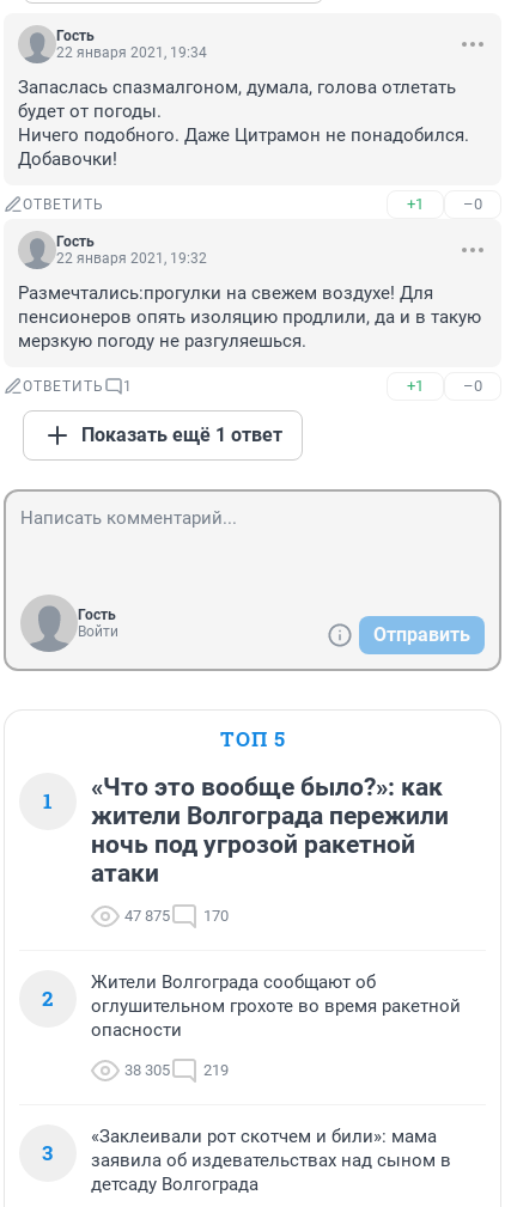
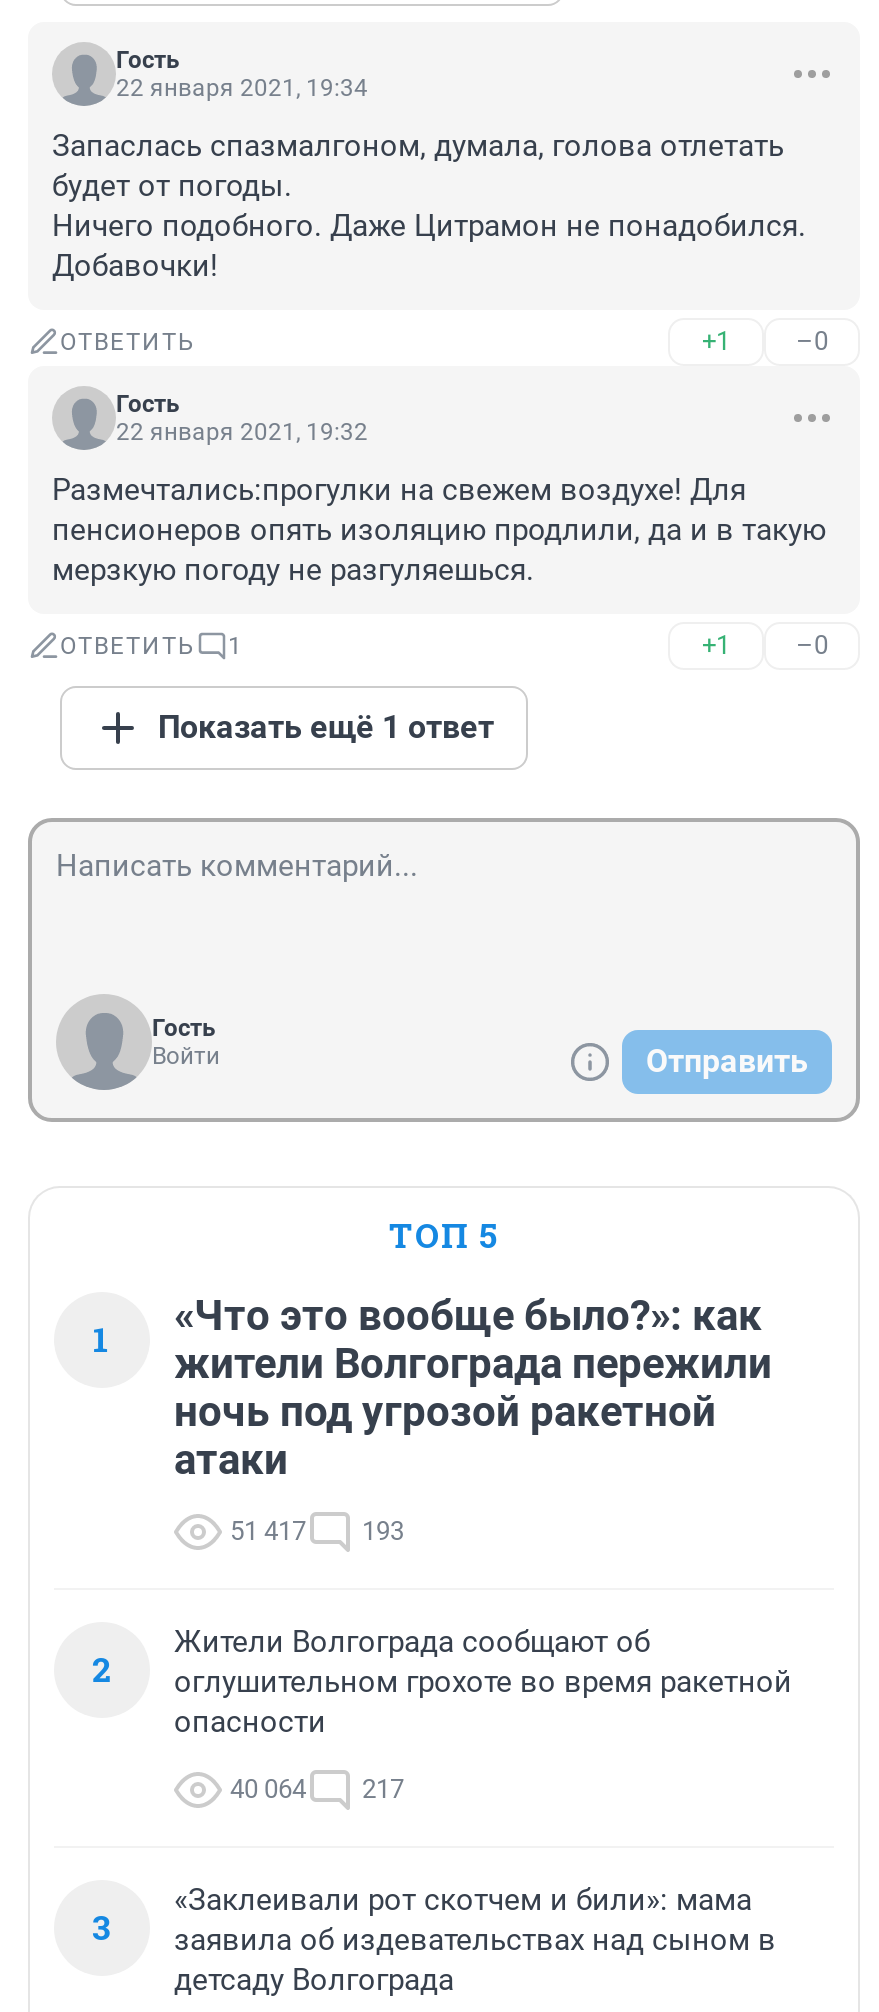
[124,907,170,925] 47 875 -> [230,1516,306,1546] 51 417
[203,907,229,925] 170 -> [362,1516,404,1546] 193
[124,1061,170,1079] 38 305 -> [230,1774,306,1804] 40 064
[203,1061,229,1079] 219 -> [362,1774,404,1804] 217

